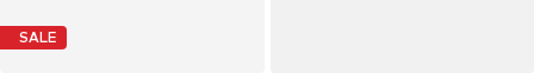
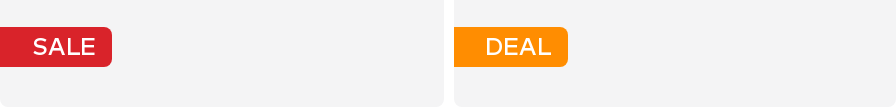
none -> [485,31,551,61] DEAL

